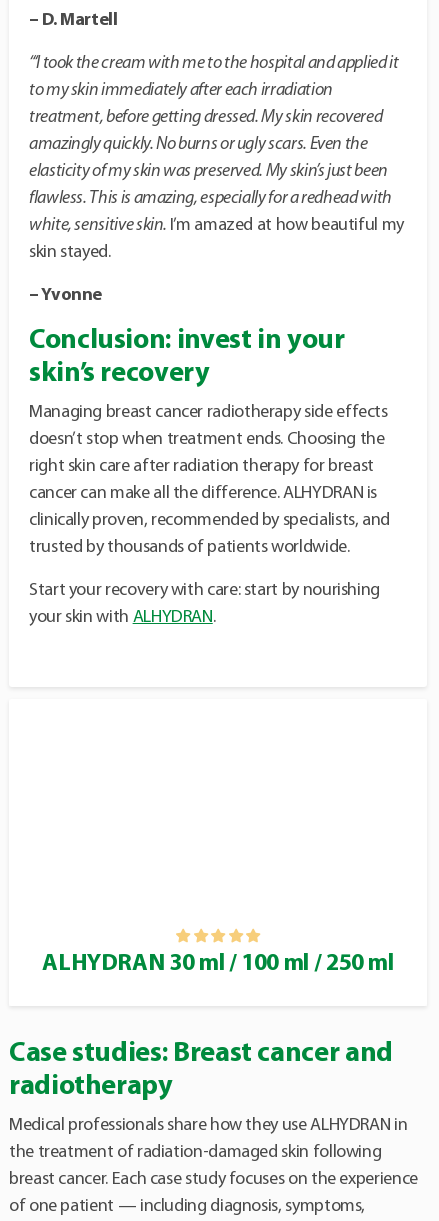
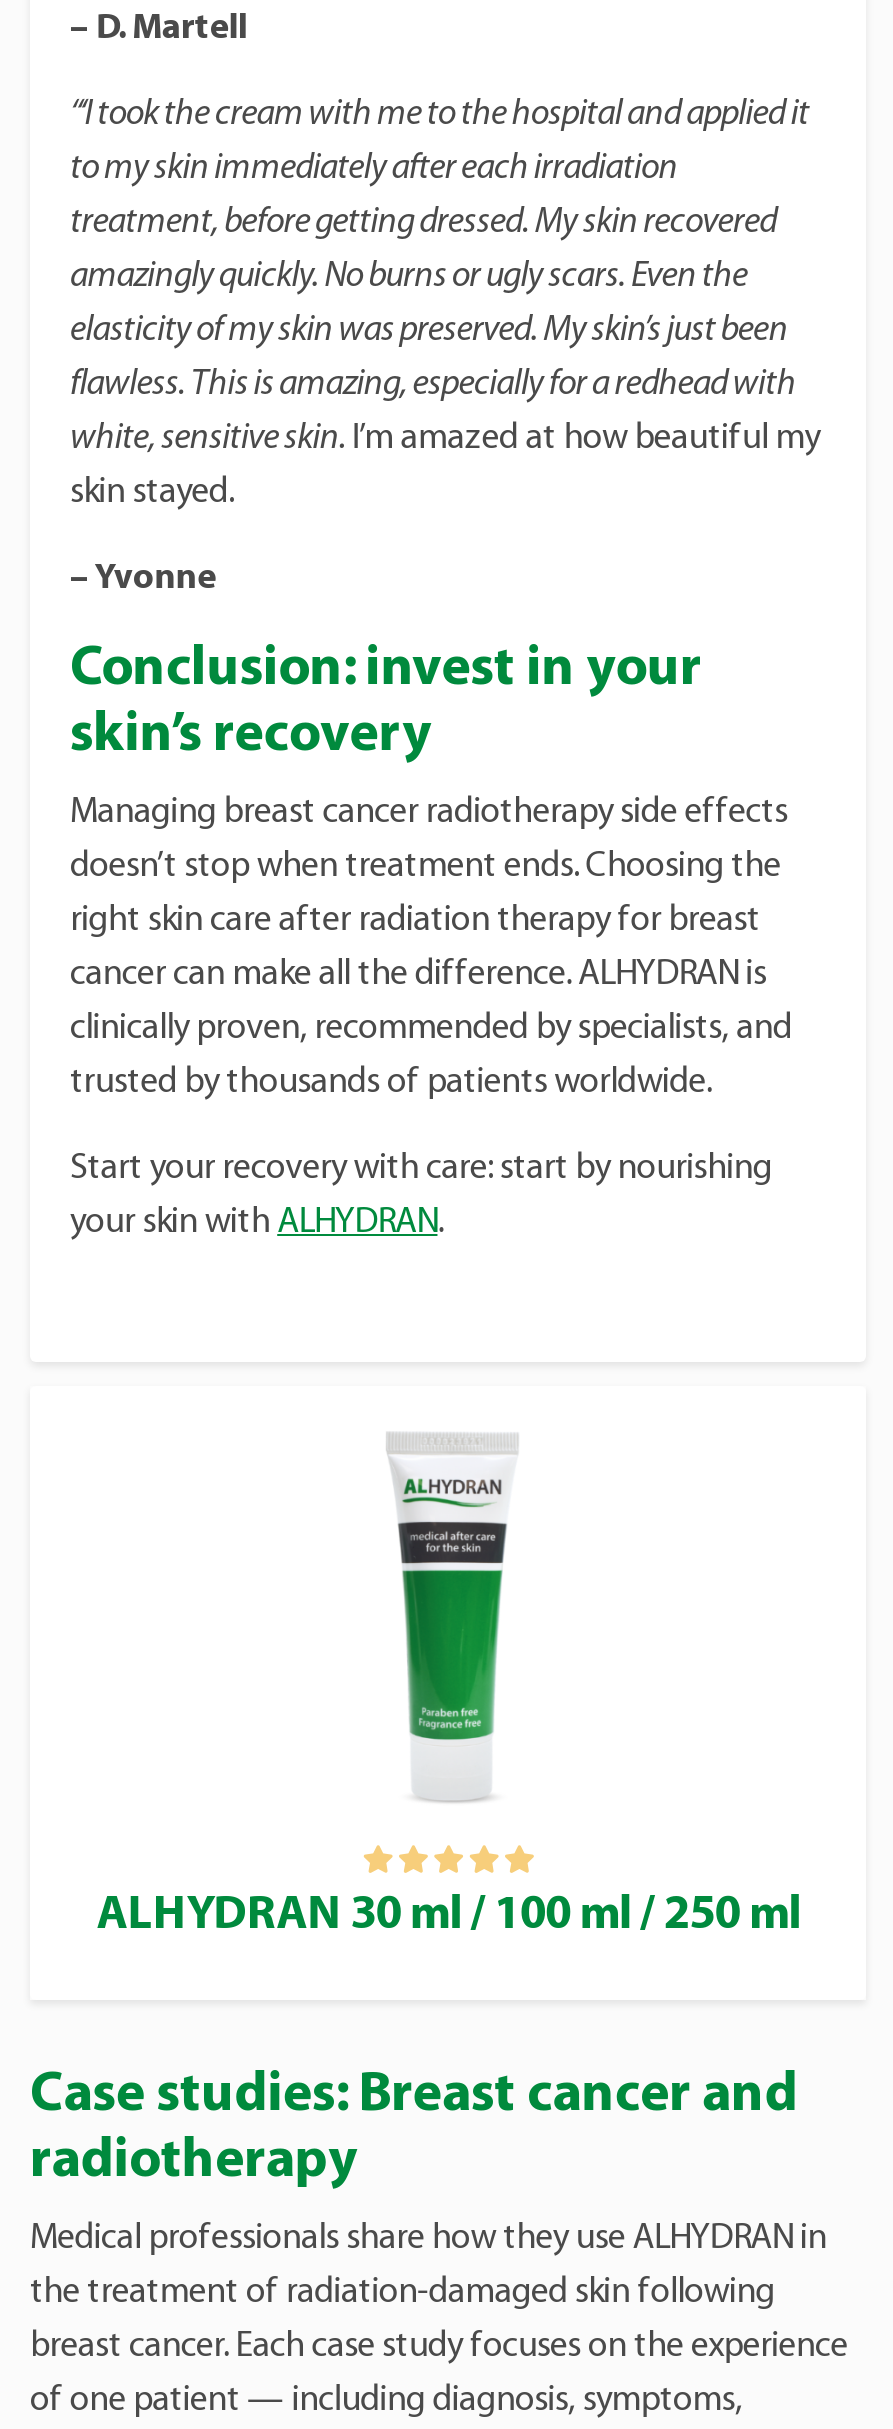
none -> [386,1432,518,1804] [image]

